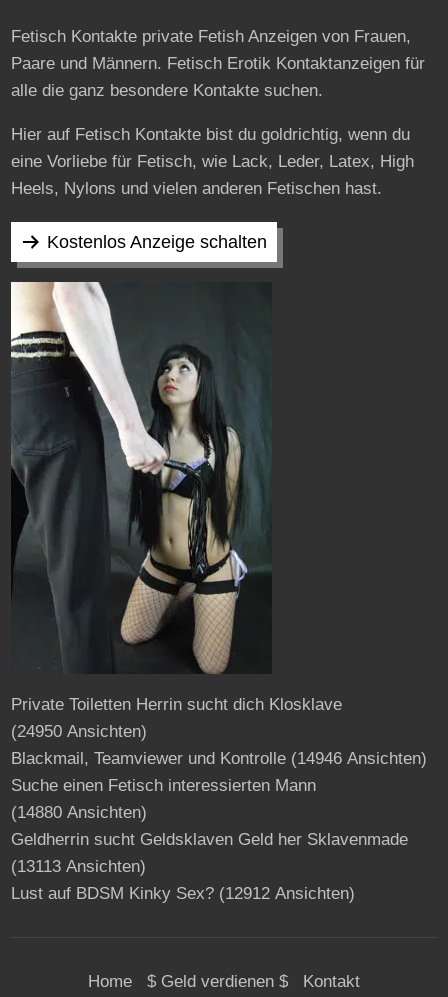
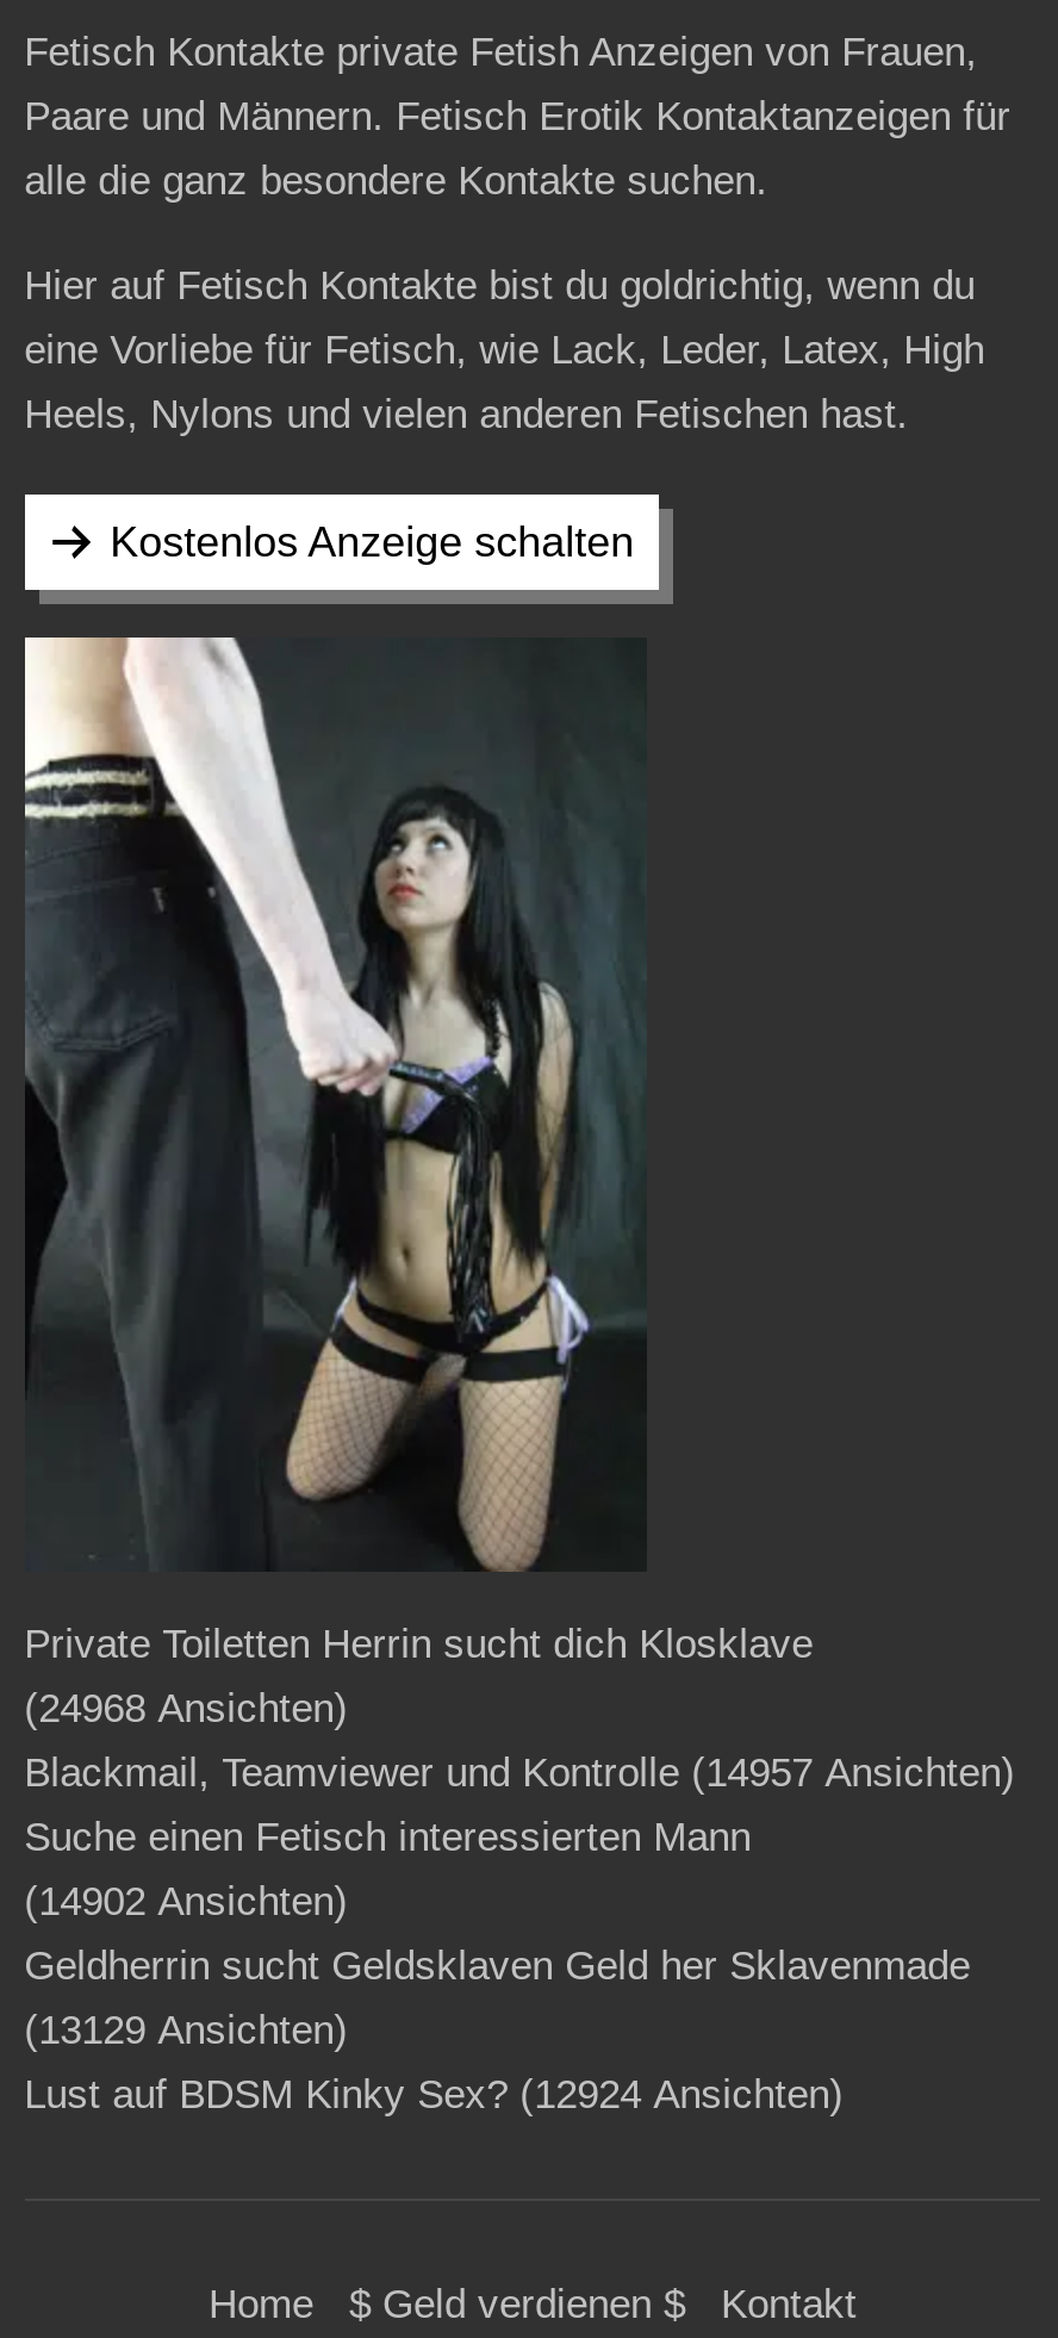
[11,722,147,741] (24950 Ansichten) -> [24,1686,348,1731] (24968 Ansichten)
[11,749,427,768] Blackmail, Teamviewer und Kontrolle (14946 Ansichten) -> [24,1751,1015,1796] Blackmail, Teamviewer und Kontrolle (14957 Ansichten)
[11,803,147,822] (14880 Ansichten) -> [24,1879,348,1925] (14902 Ansichten)
[11,857,146,876] (13113 Ansichten) -> [24,2008,348,2053] (13129 Ansichten)
[11,884,355,903] Lust auf BDSM Kinky Sex? (12912 Ansichten) -> [24,2072,844,2118] Lust auf BDSM Kinky Sex? (12924 Ansichten)

